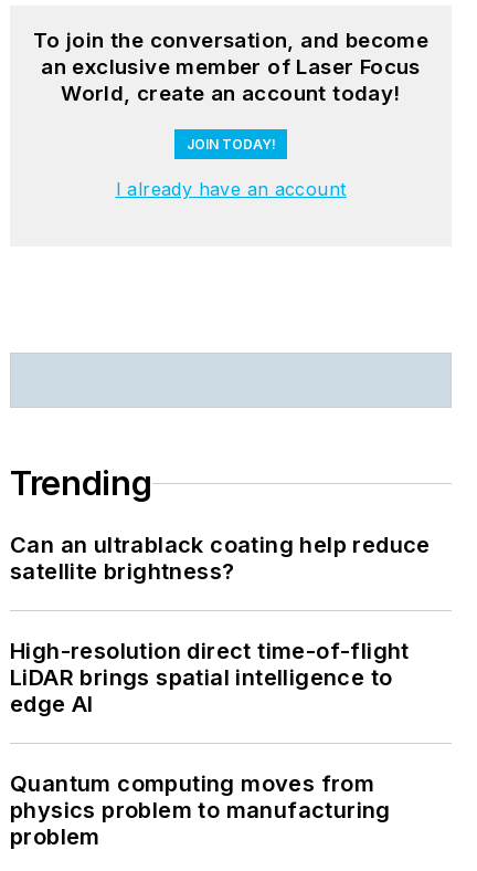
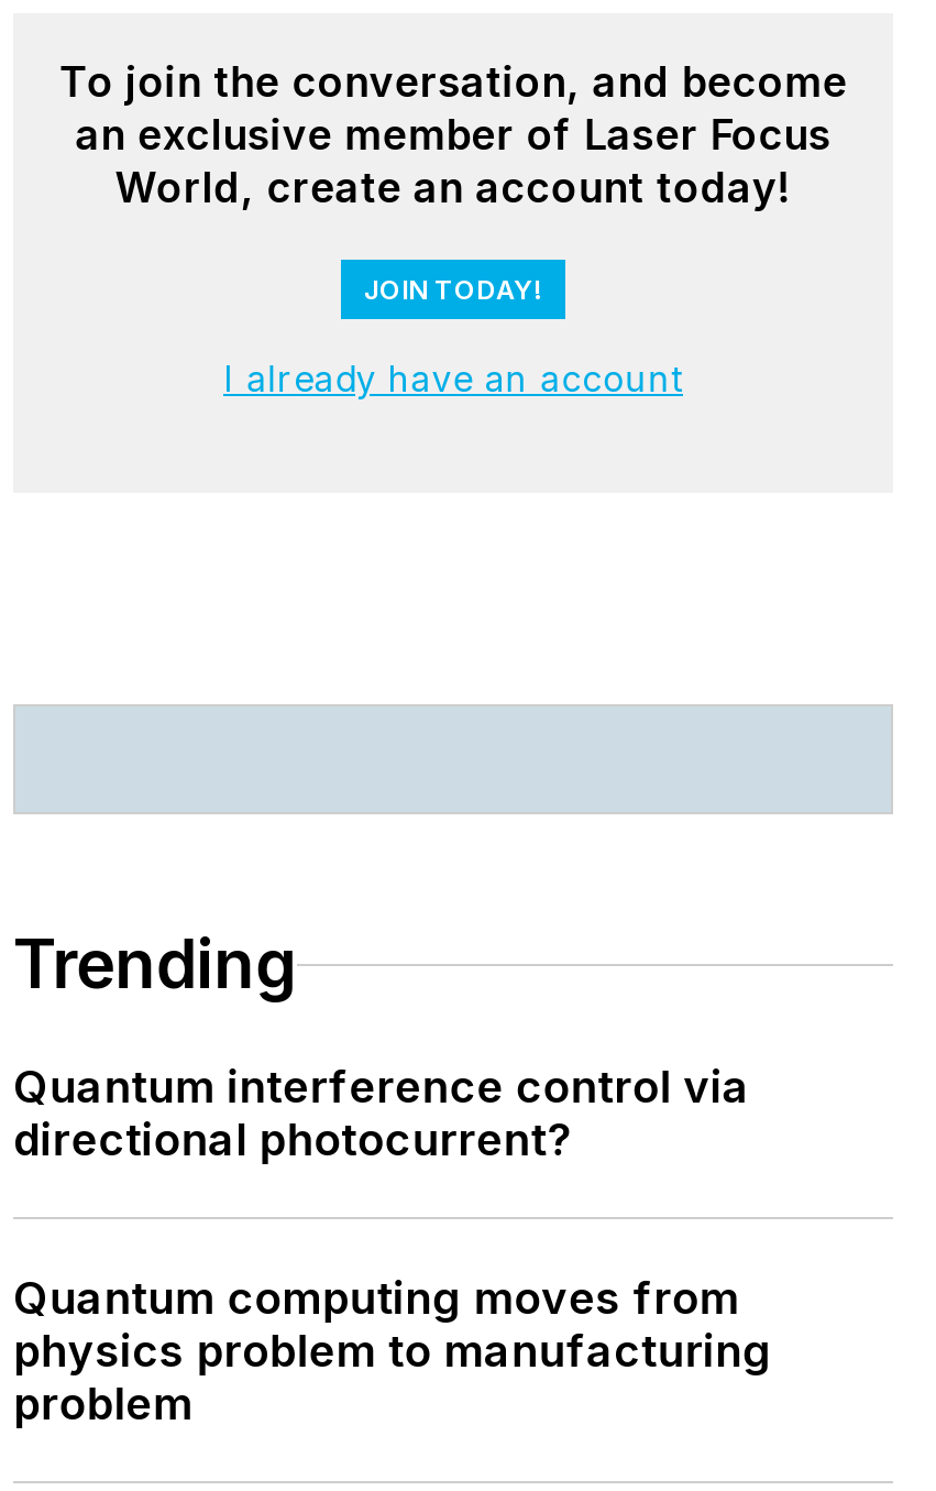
[10,532,430,717] Can an ultrablack coating help reduce | satellite brightness? | High-resolution direct time-of-flight | LiDAR brings spatial intelligence to | edge AI -> [13,1061,750,1166] Quantum interference control via | directional photocurrent?

